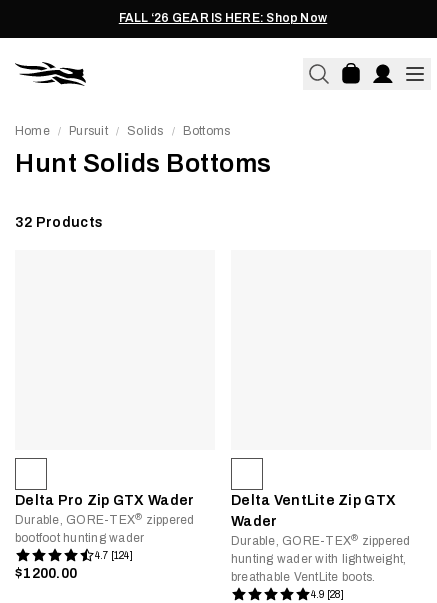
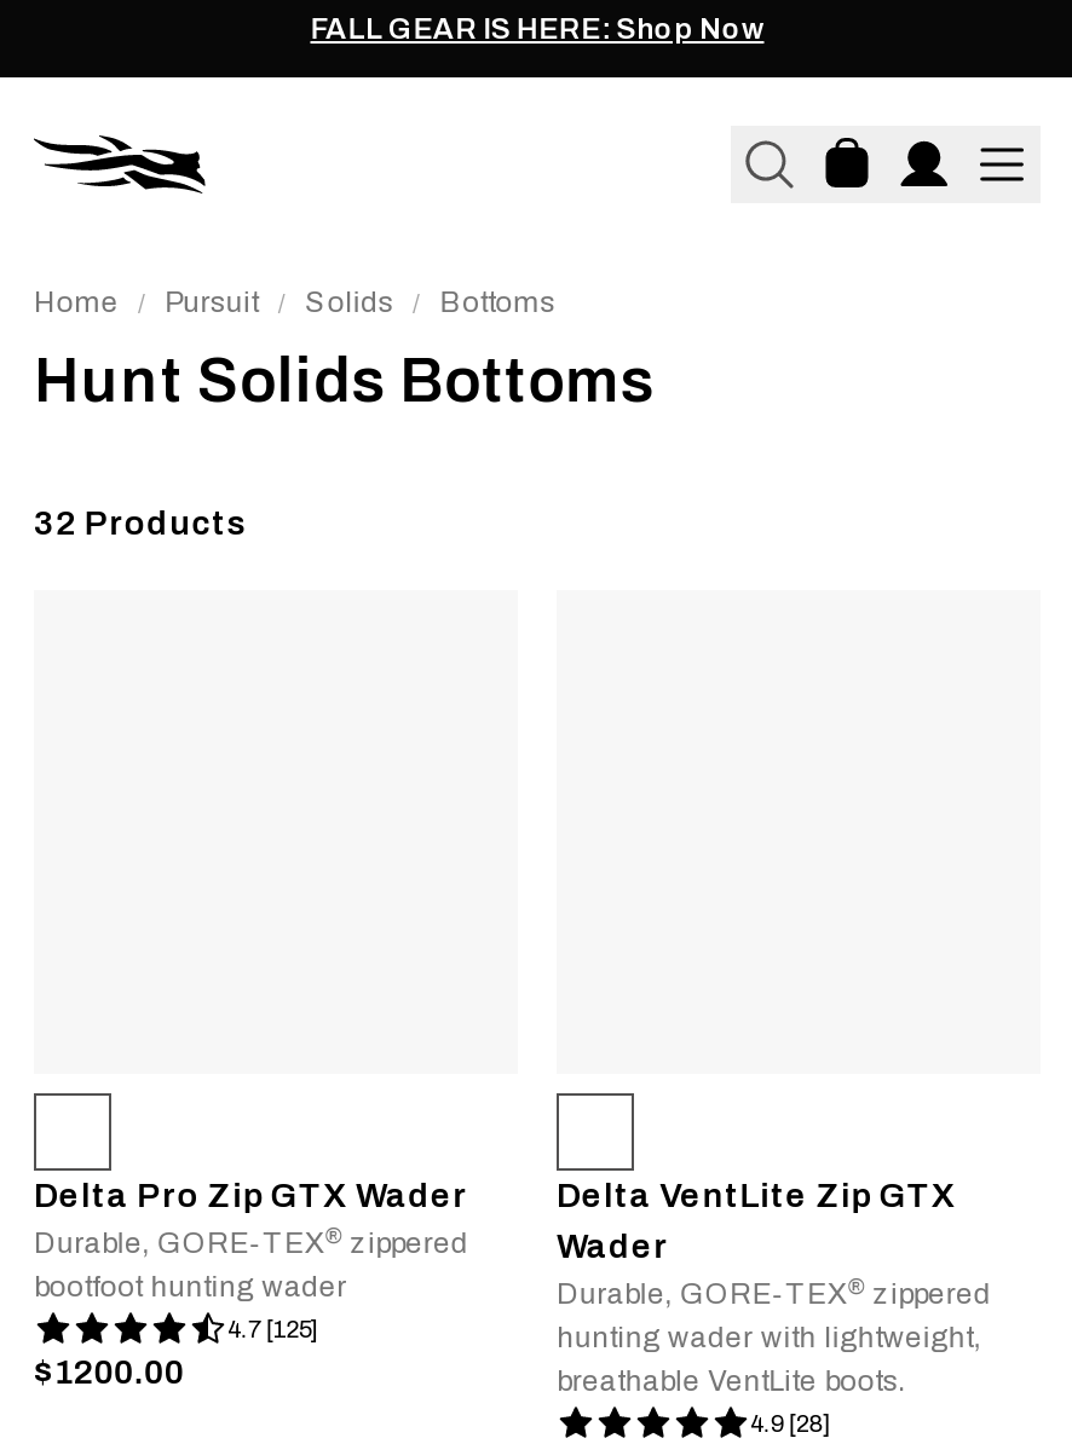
[119,11,327,25] FALL ‘26 GEAR IS HERE: Shop Now -> [310,12,764,46] FALL GEAR IS HERE: Shop Now
[95,550,133,561] 4.7 [124] -> [227,1316,319,1342] 4.7 [125]

